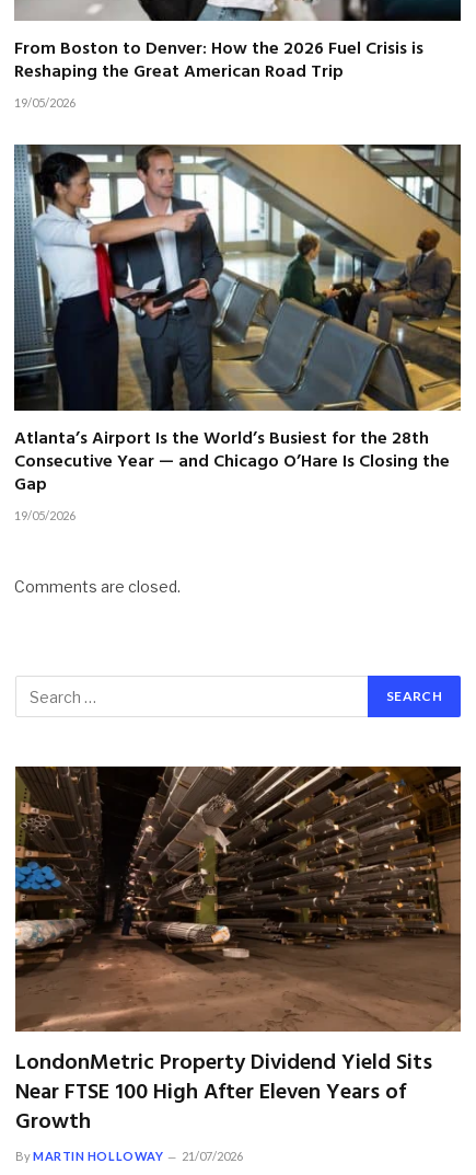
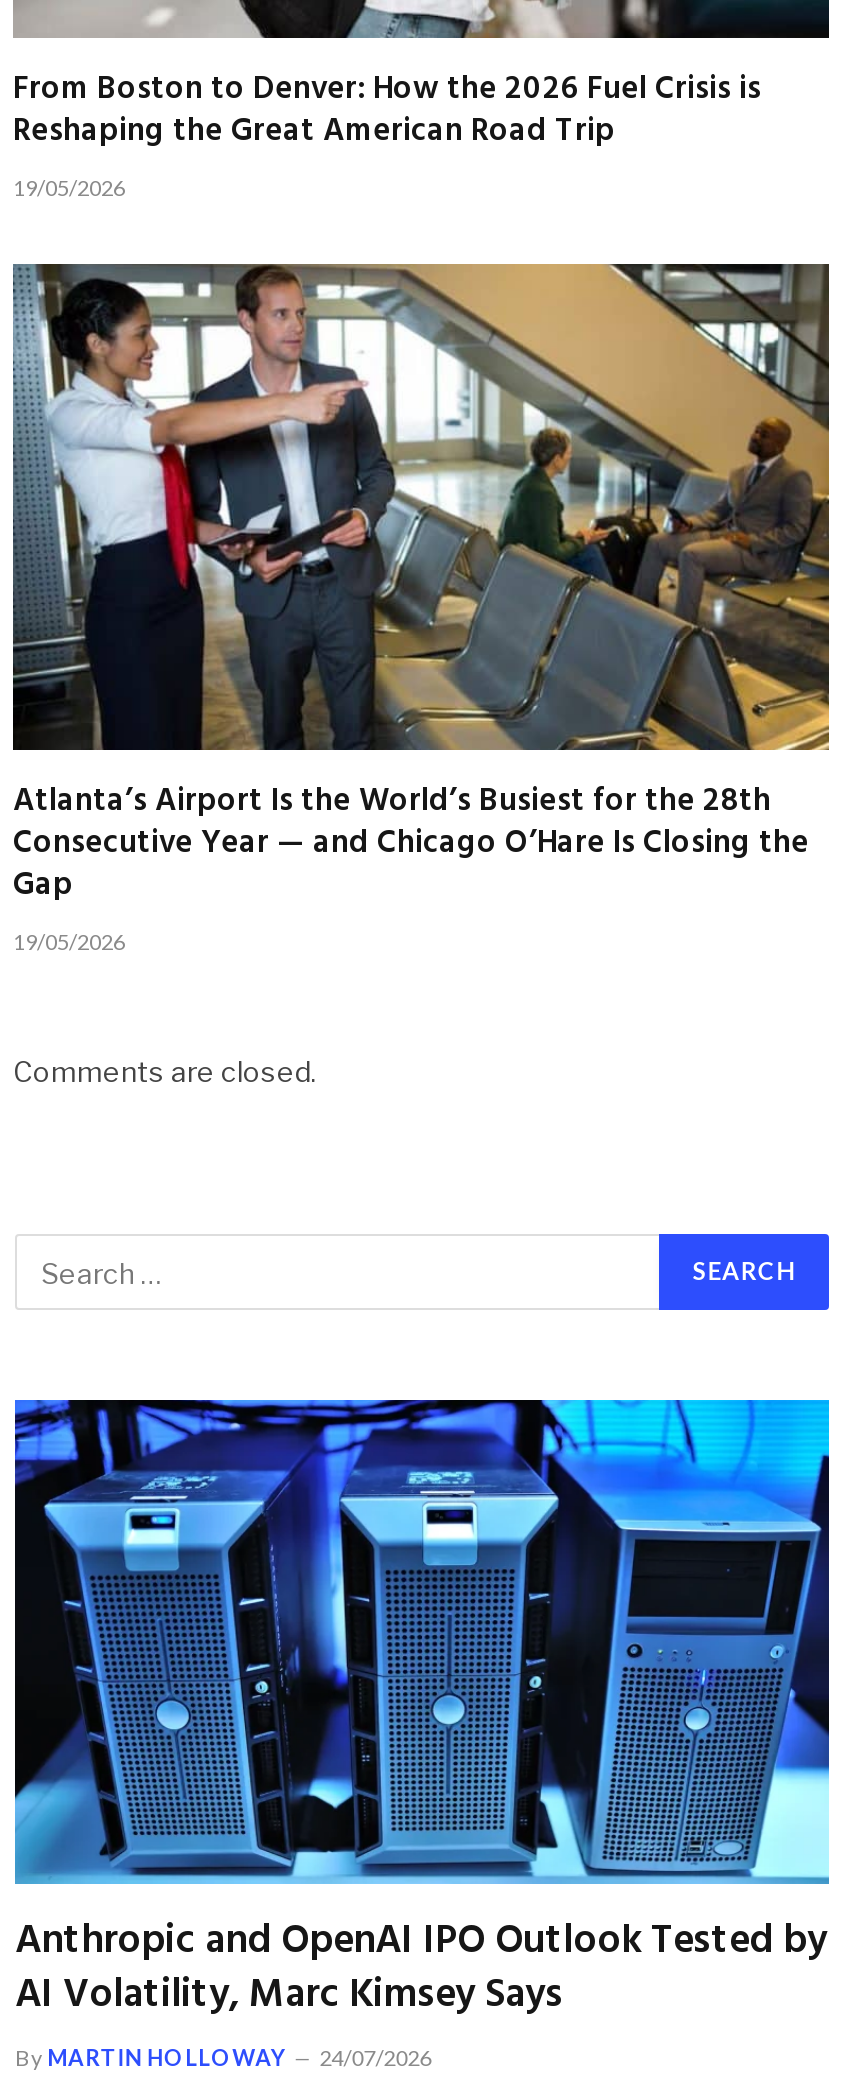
[14,765,462,1141] [image] | LondonMetric Property Dividend Yield Sits | Near FTSE 100 High After Eleven Years of | Growth -> [13,1398,831,2029] [image] | Anthropic and OpenAI IPO Outlook Tested by | AI Volatility, Marc Kimsey Says
[15,1149,243,1164] By MARTIN HOLLOWAY 21/07/2026 -> [15,2045,431,2071] By MARTIN HOLLOWAY 24/07/2026

